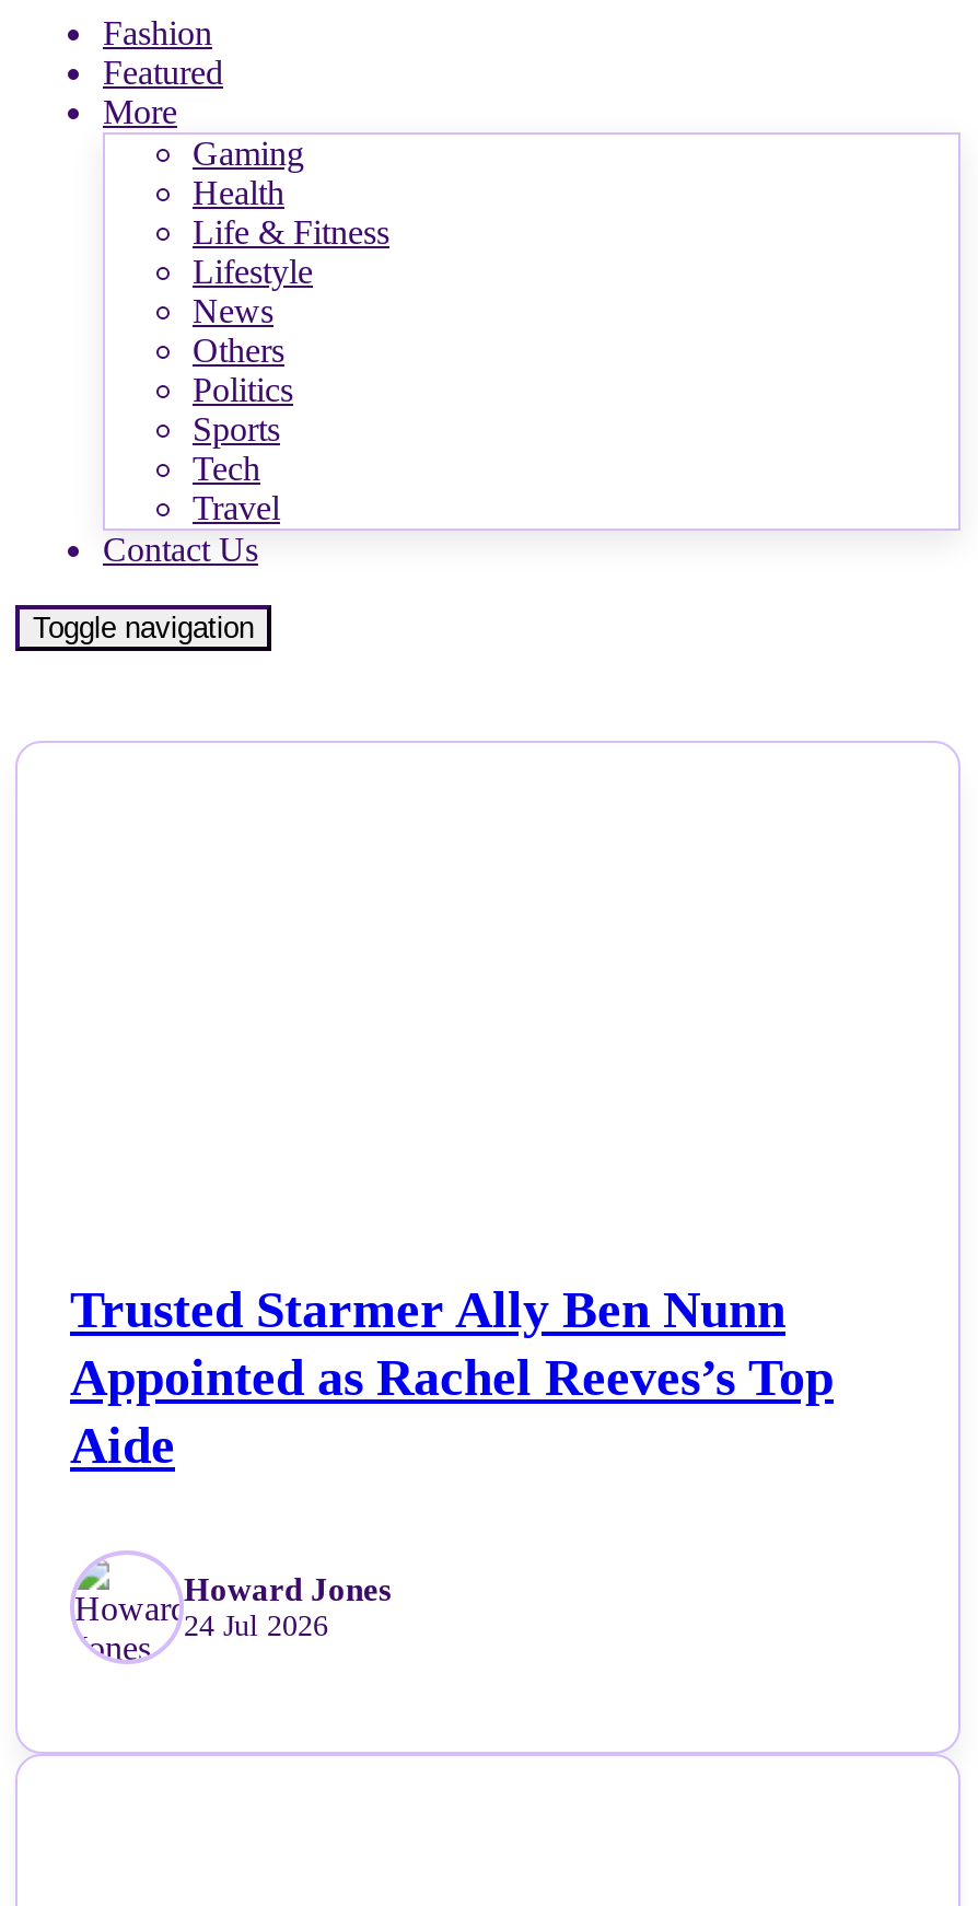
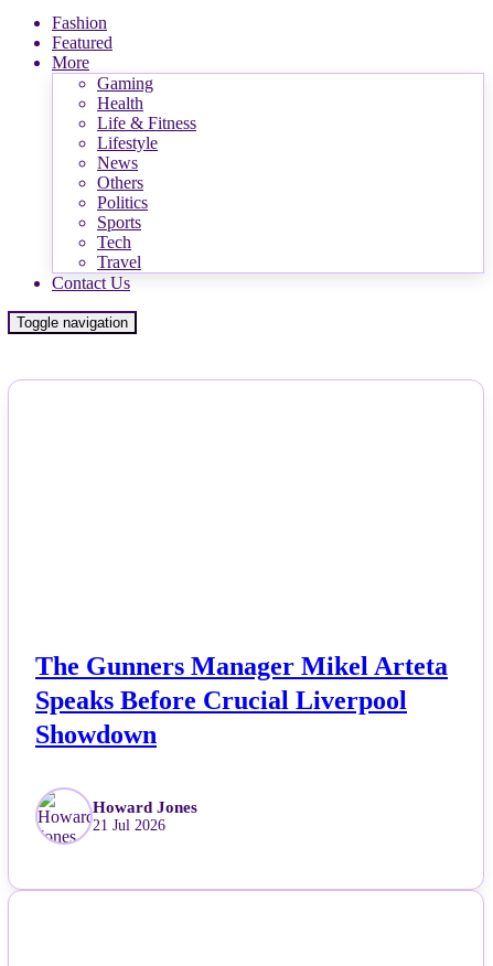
[70,1281,834,1474] Trusted Starmer Ally Ben Nunn | Appointed as Rachel Reeves’s Top | Aide -> [35,652,448,749] The Gunners Manager Mikel Arteta | Speaks Before Crucial Liverpool | Showdown
[184,1609,328,1642] 24 Jul 2026 -> [93,817,165,834] 21 Jul 2026

